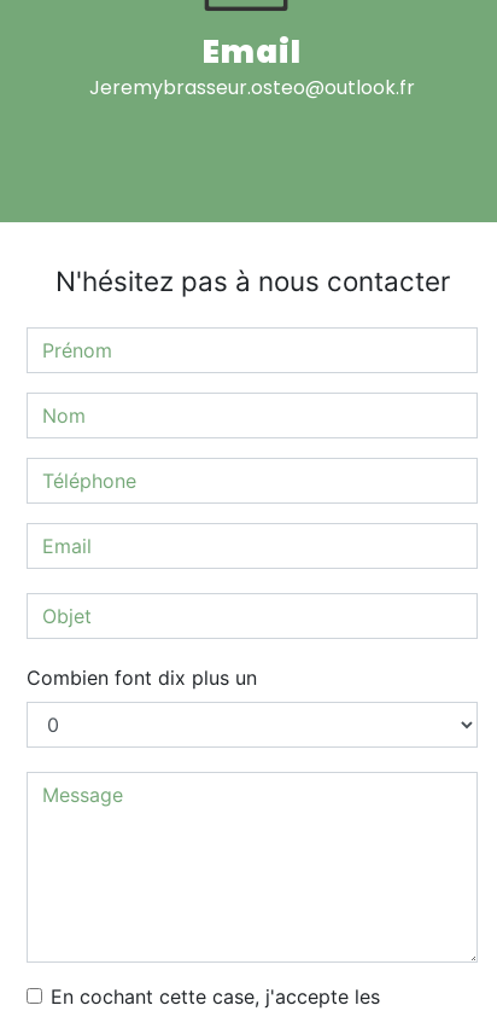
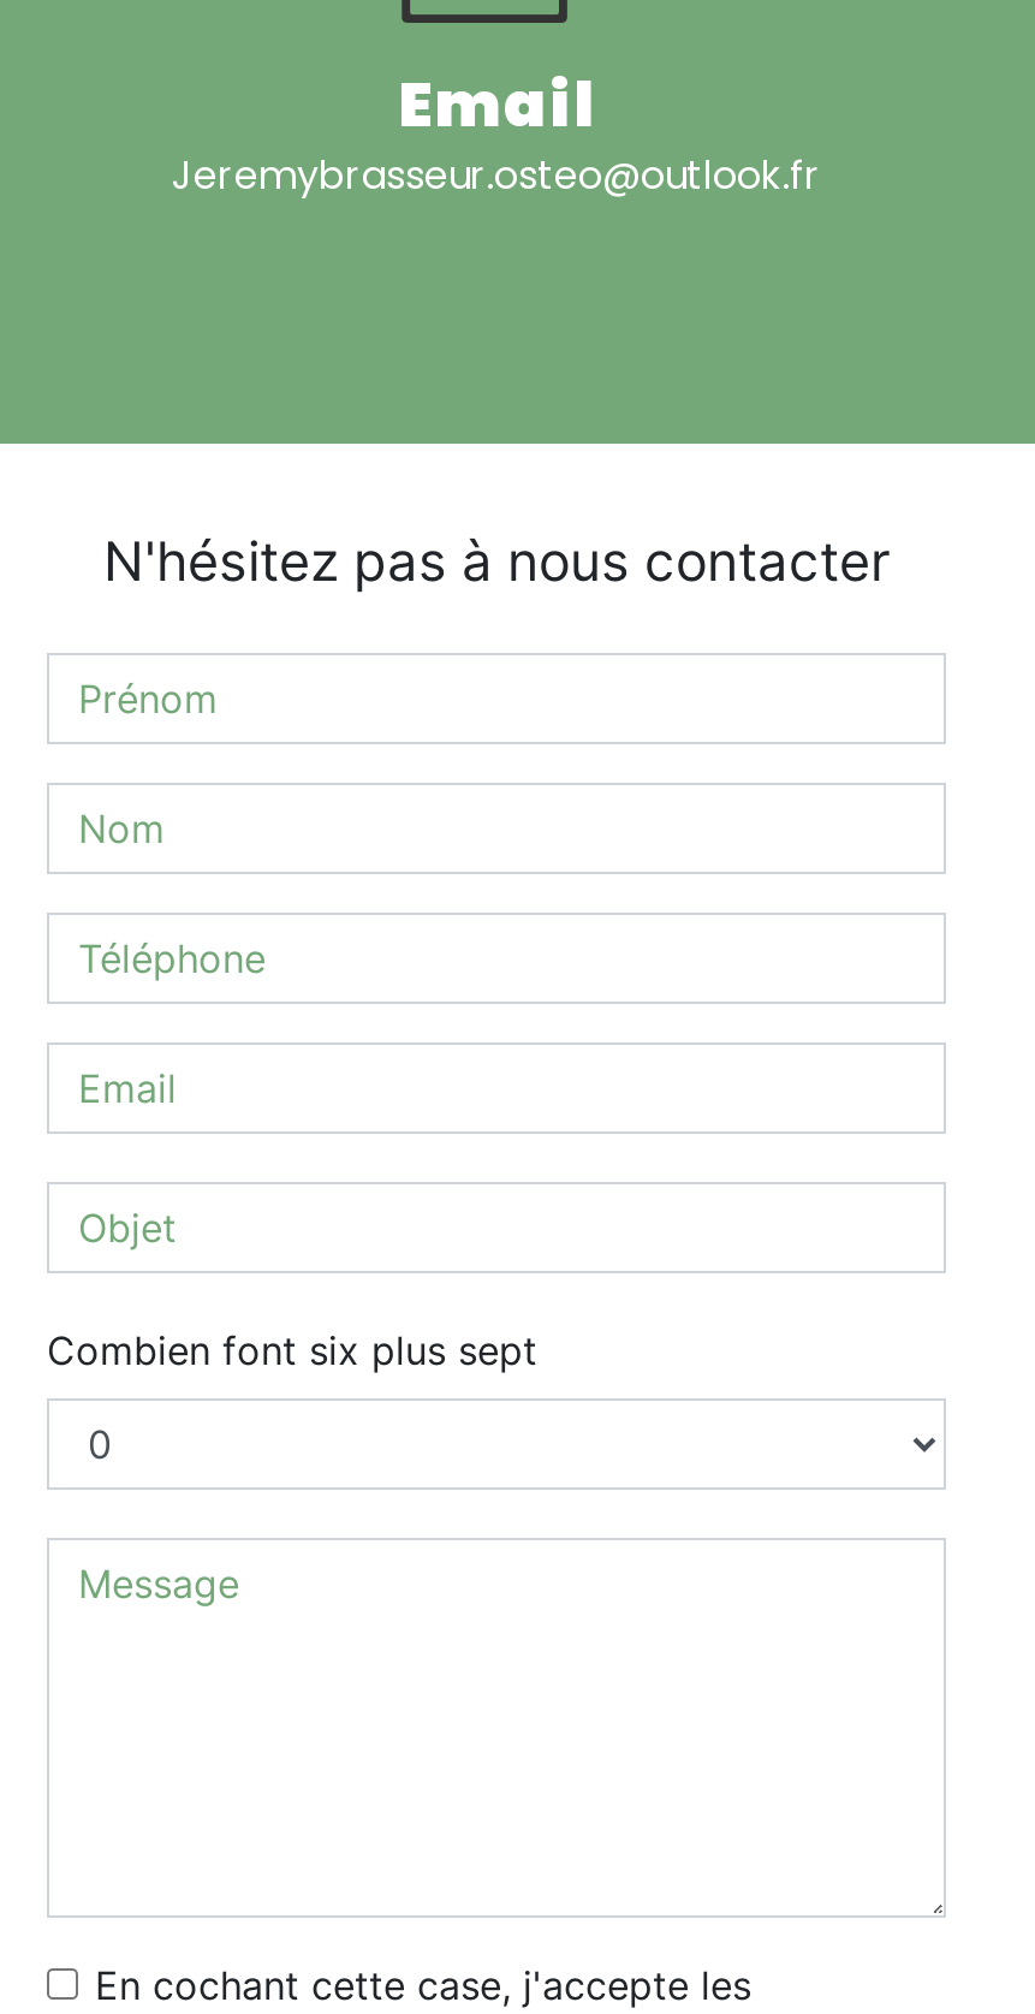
[27,666,257,690] Combien font dix plus un -> [47,1327,537,1375] Combien font six plus sept

